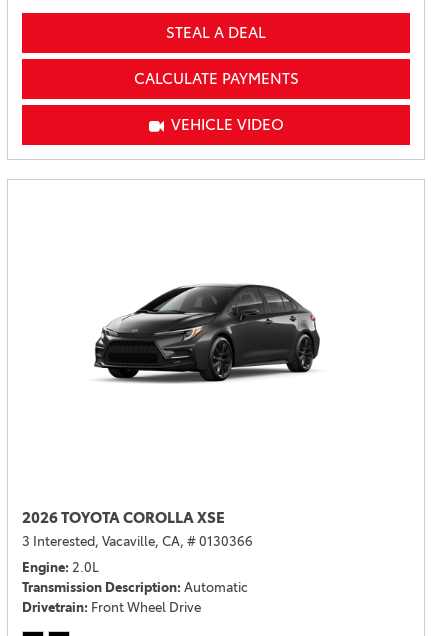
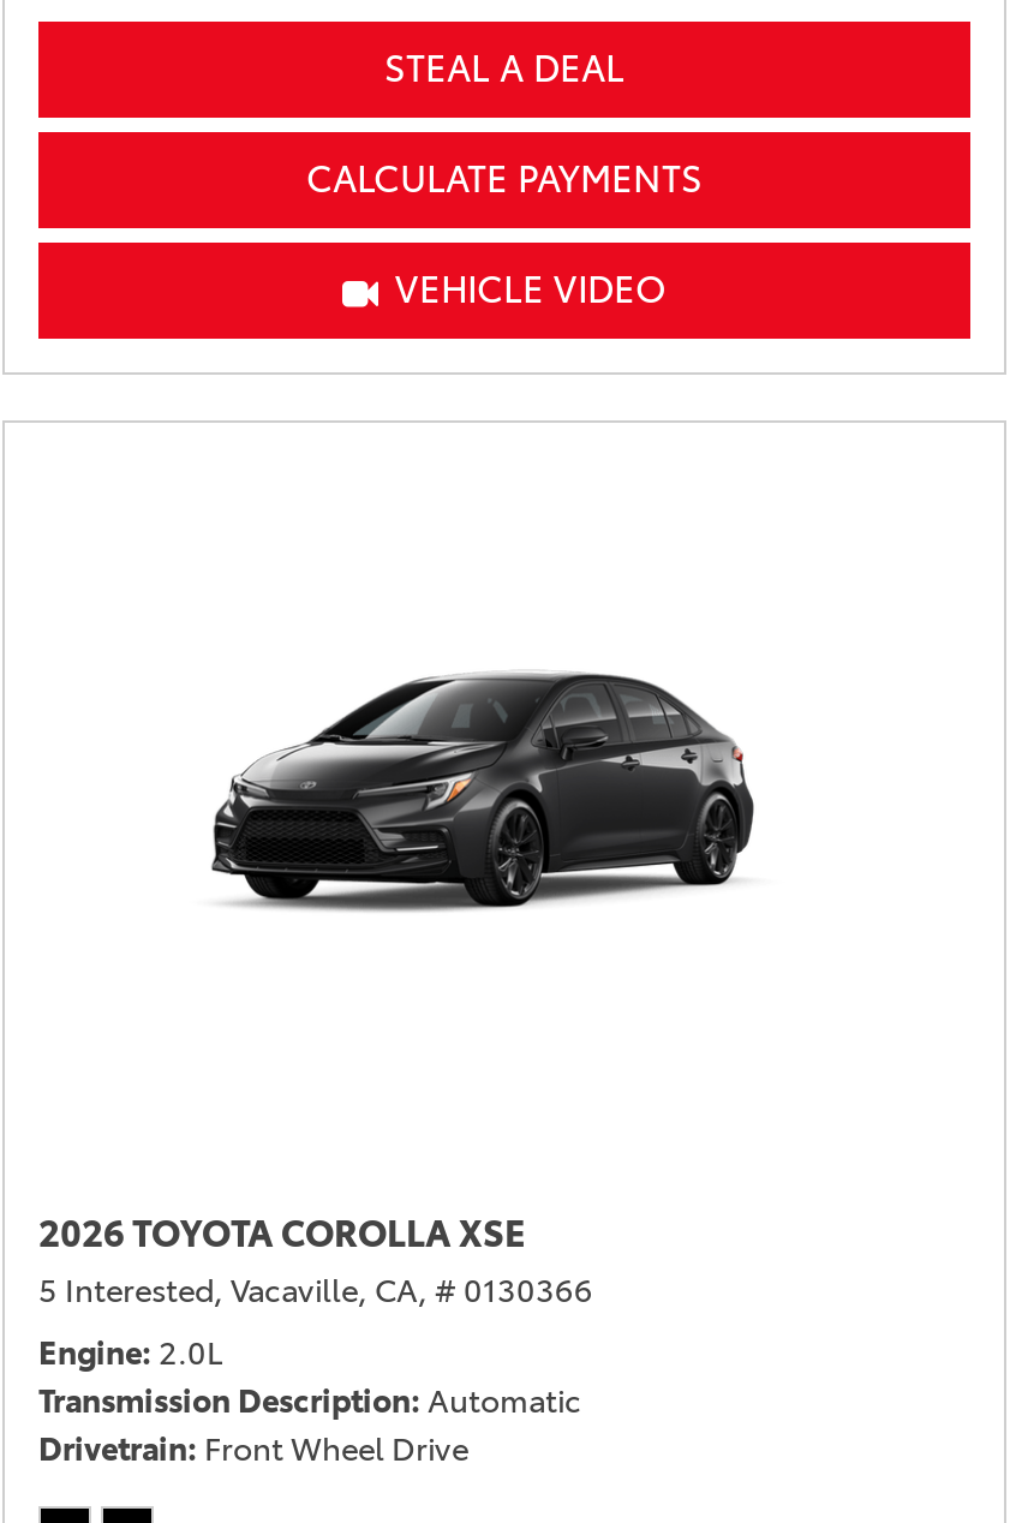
[22,533,253,549] 3 Interested, Vacaville, CA, # 0130366 -> [38,1271,593,1310] 5 Interested, Vacaville, CA, # 0130366

